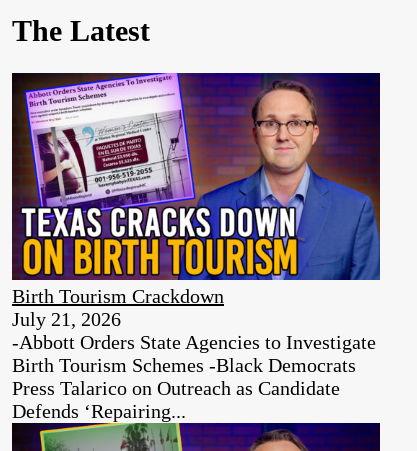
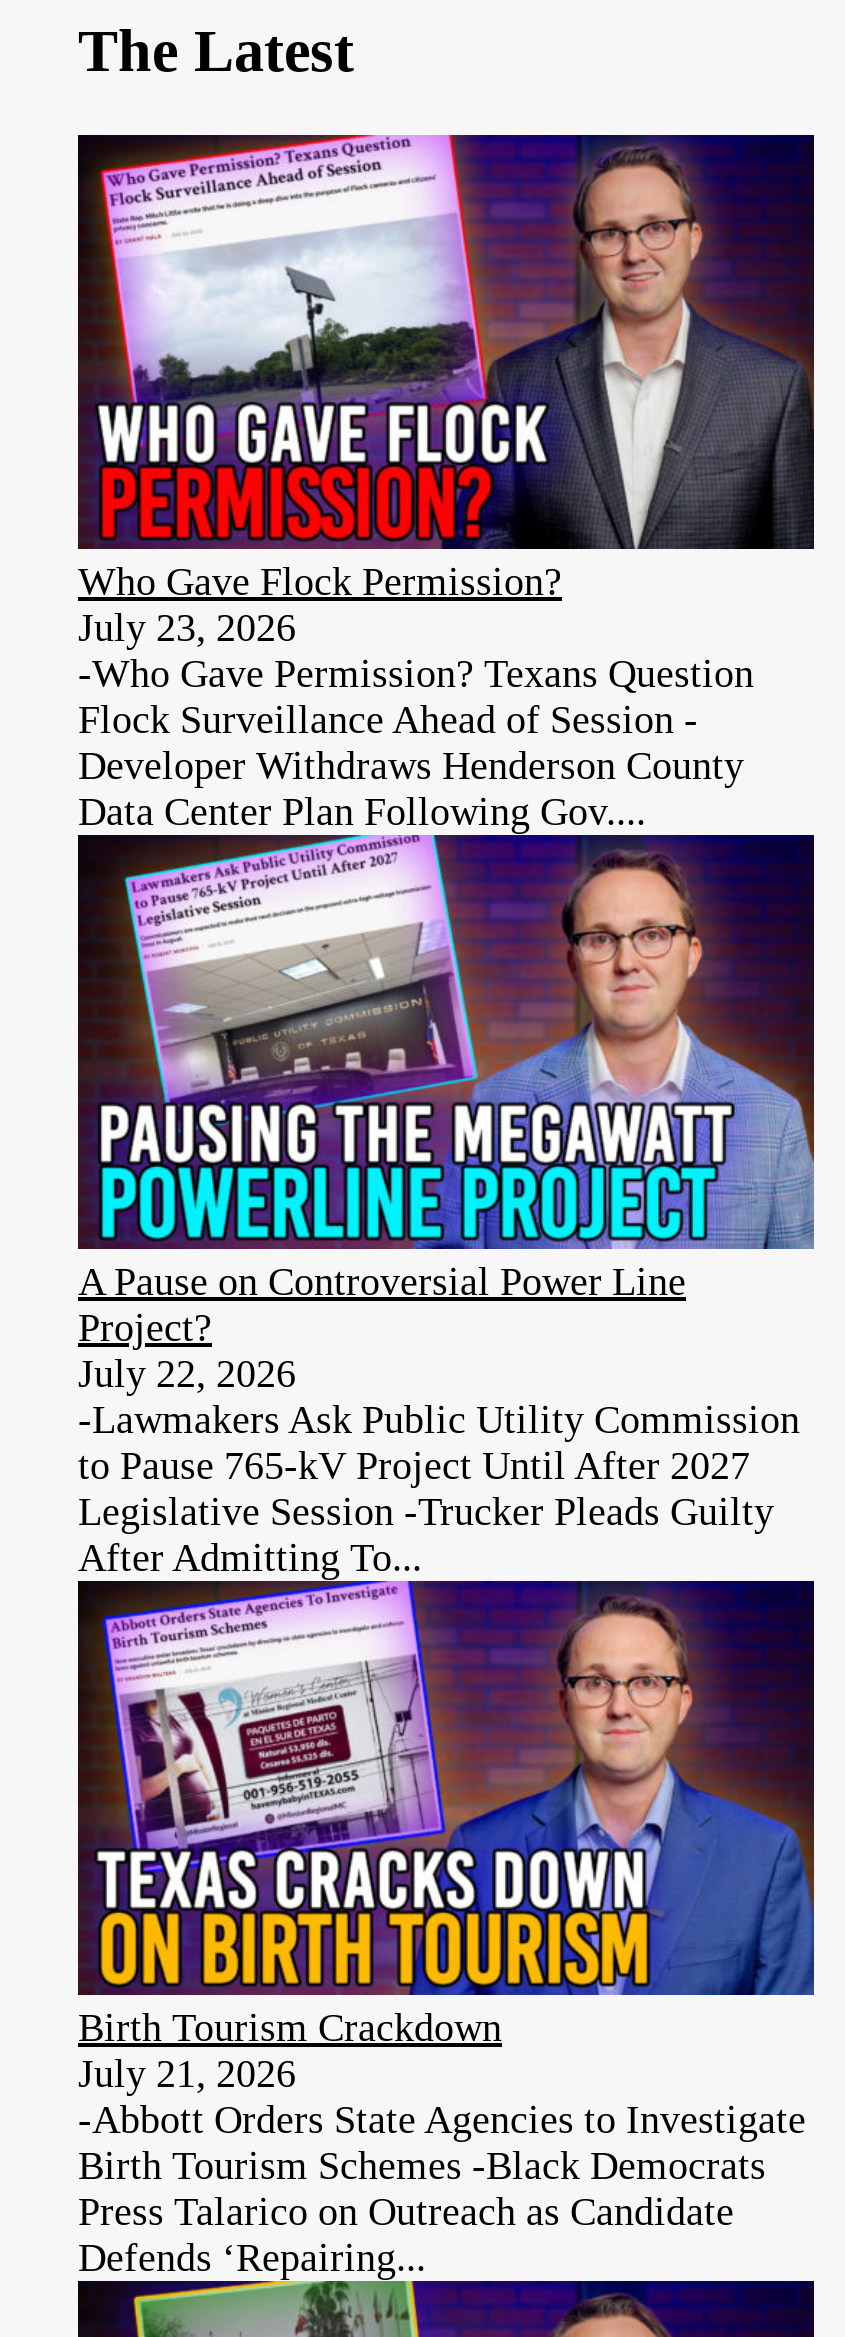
none -> [78,133,816,833] [image] | Who Gave Flock Permission? | July 23, 2026 | -Who Gave Permission? Texans Question | Flock Surveillance Ahead of Session - | Developer Withdraws Henderson County | Data Center Plan Following Gov....
none -> [78,847,816,1579] [image] | A Pause on Controversial Power Line | Project? | July 22, 2026 | -Lawmakers Ask Public Utility Commission | to Pause 765-kV Project Until After 2027 | Legislative Session -Trucker Pleads Guilty | After Admitting To...

